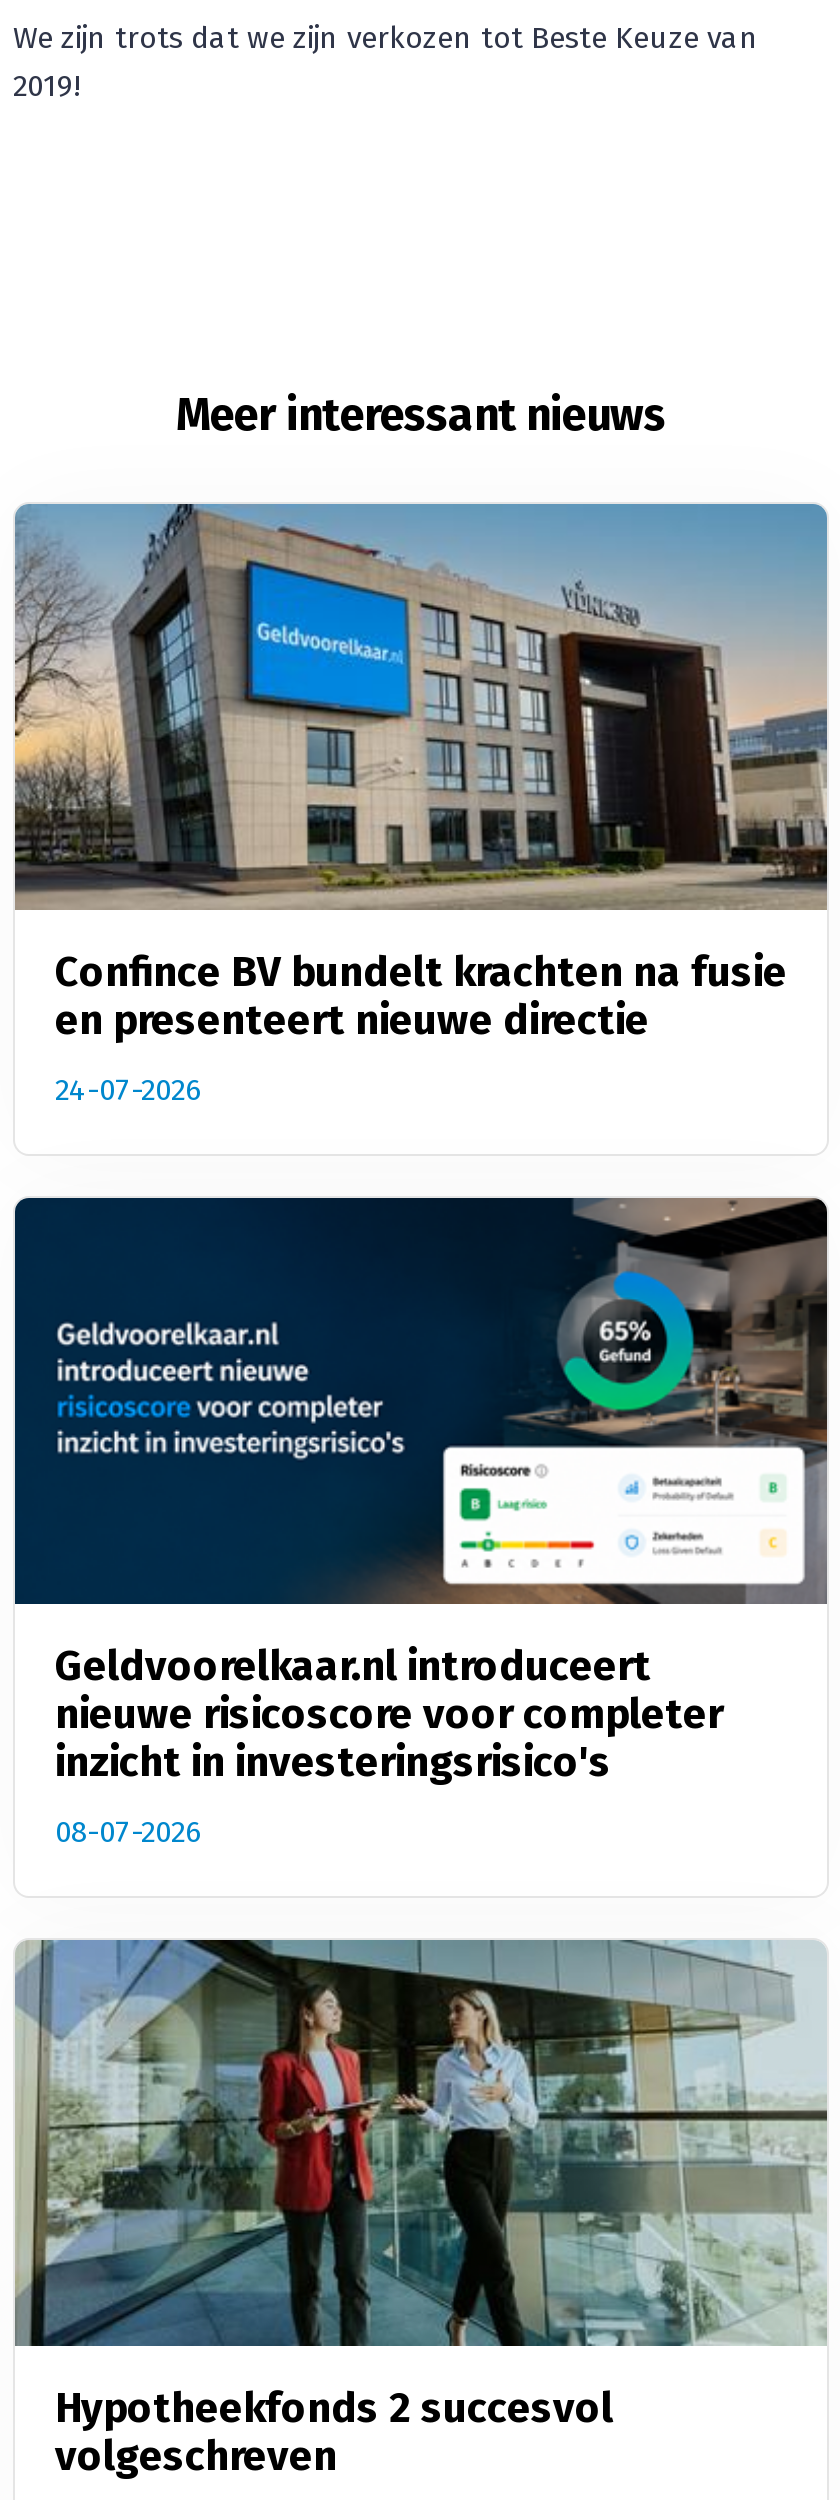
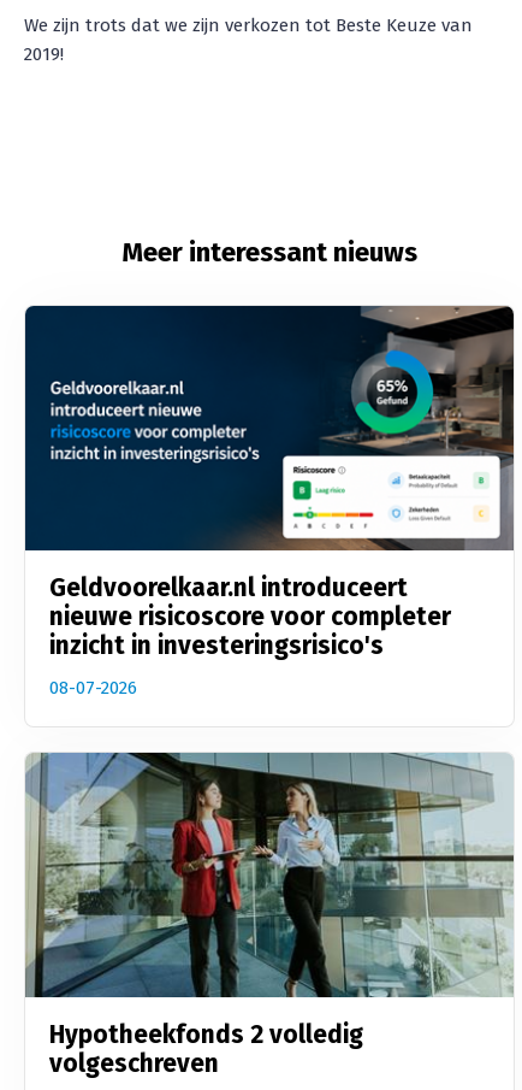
[13,502,829,1108] [image] | Confince BV bundelt krachten na fusie | en presenteert nieuwe directie | 24-07-2026 -> none
[55,2384,613,2434] Hypotheekfonds 2 succesvol -> [49,1020,363,1050] Hypotheekfonds 2 volledig

